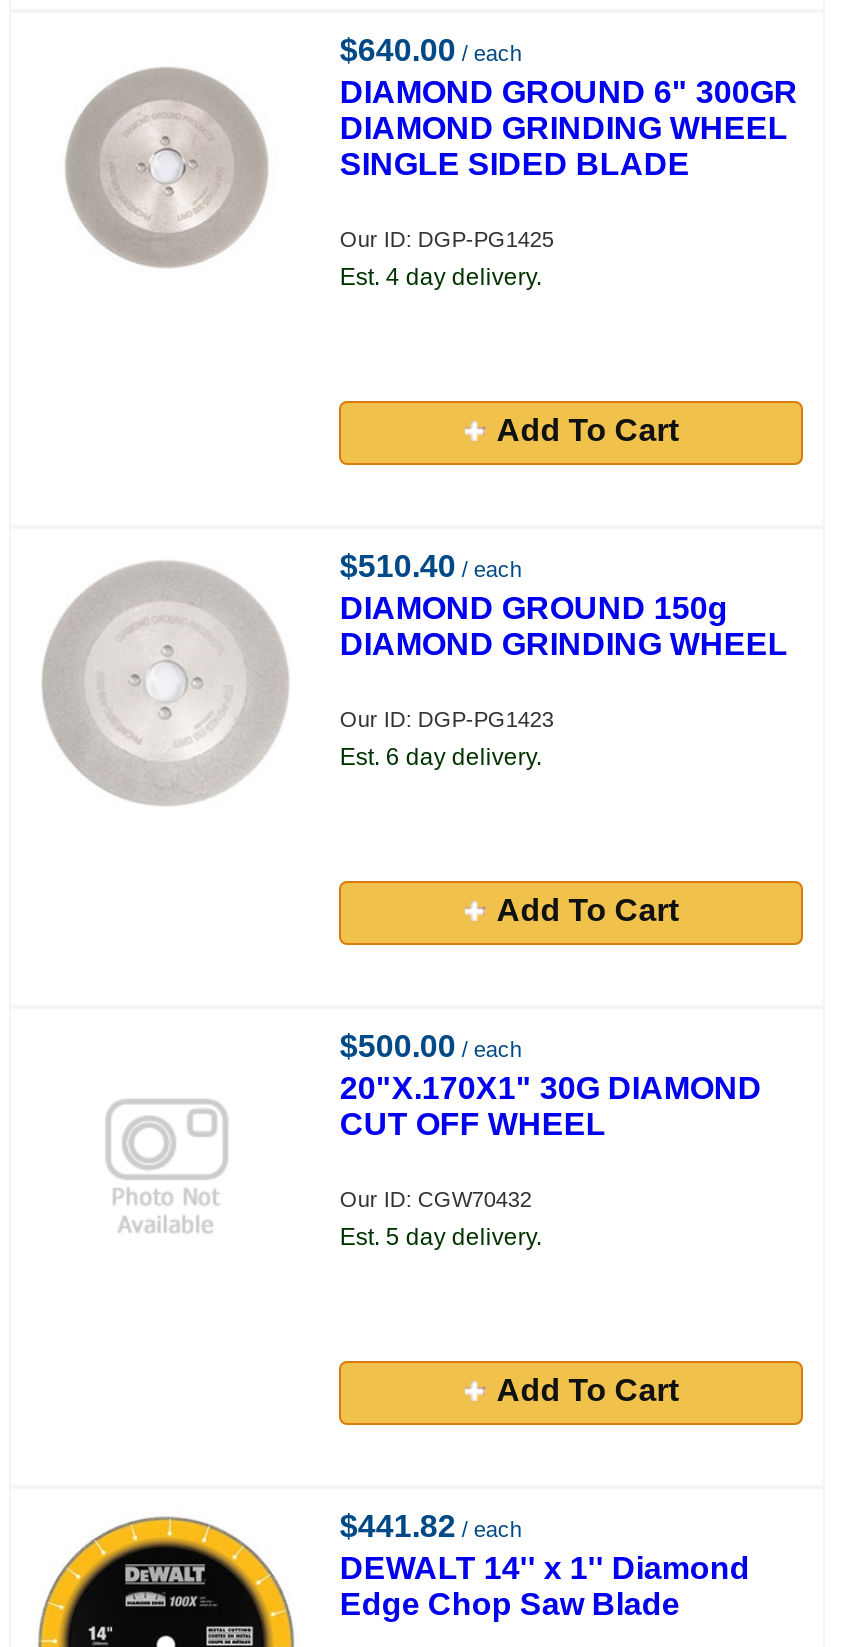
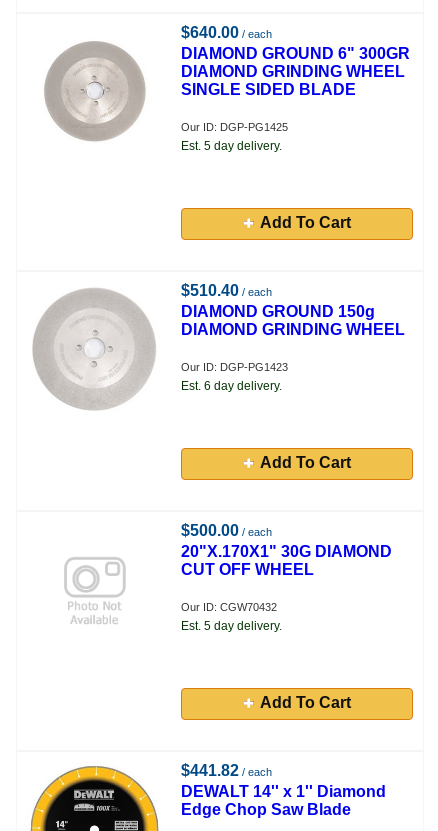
[340,263,542,291] Est. 4 day delivery. -> [181,139,282,153] Est. 5 day delivery.

